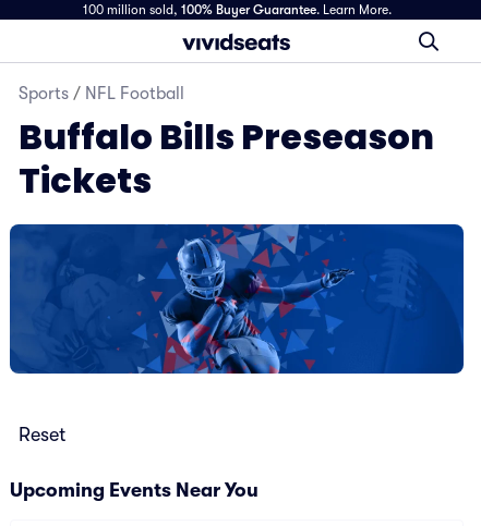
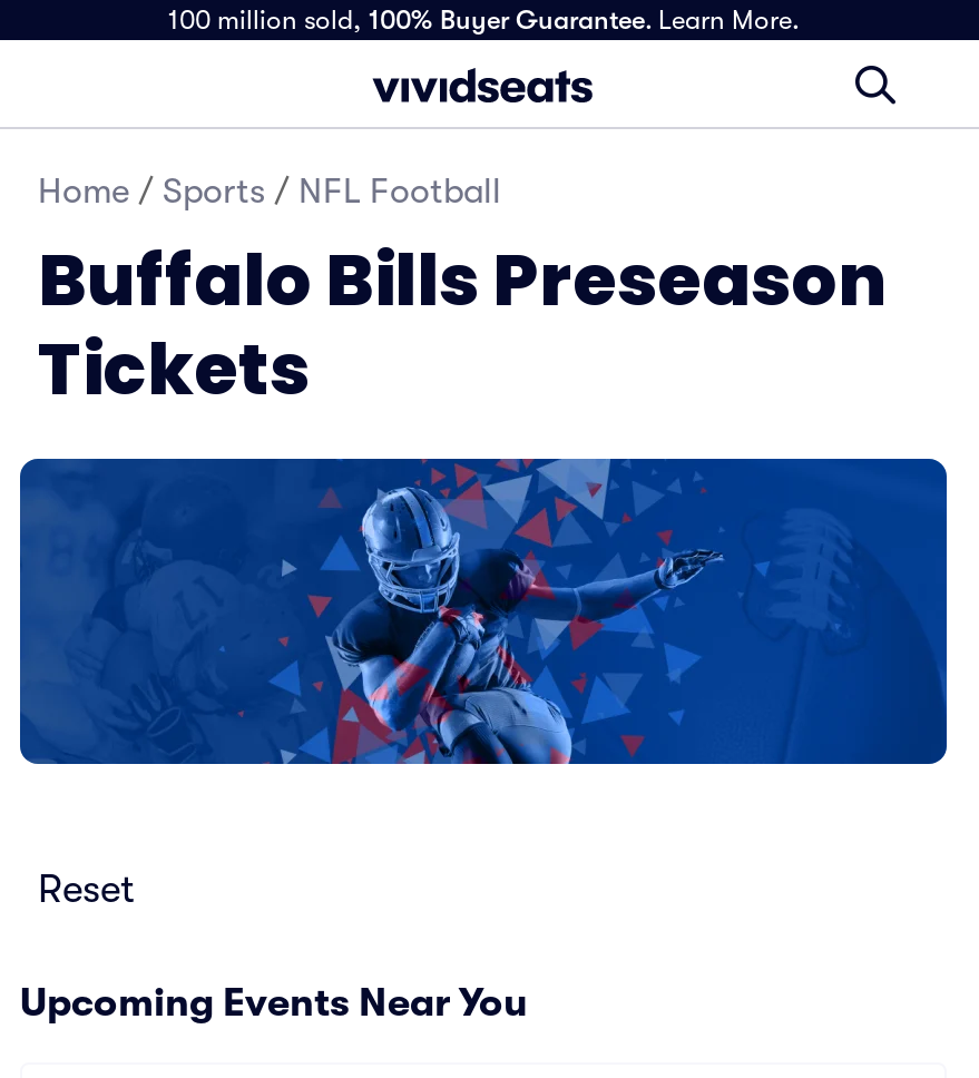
[19,84,184,103] Sports / NFL Football -> [38,171,501,212] Home / Sports / NFL Football

